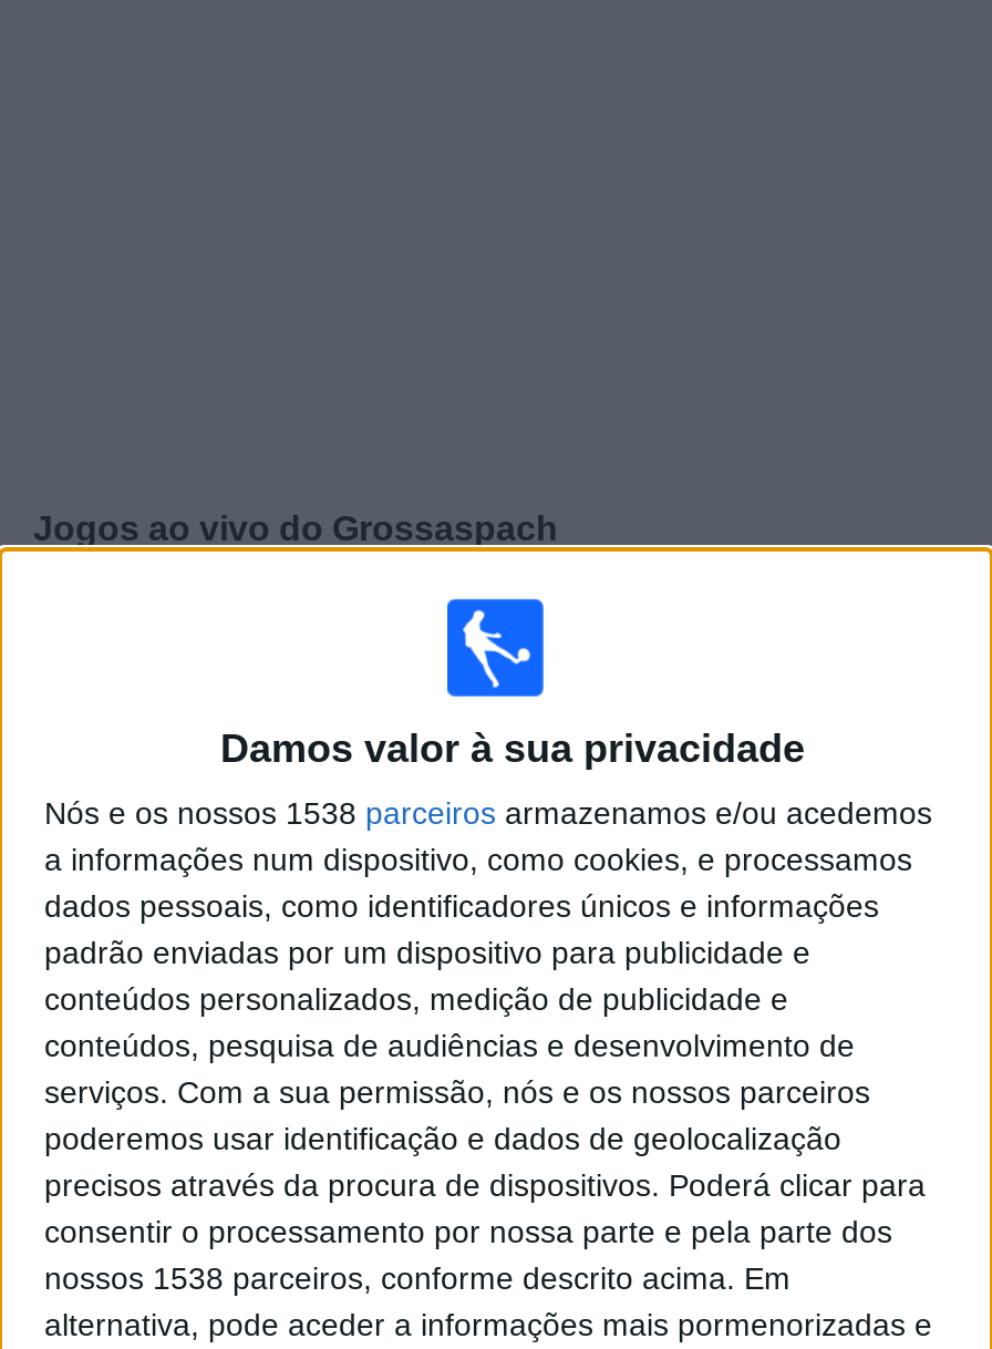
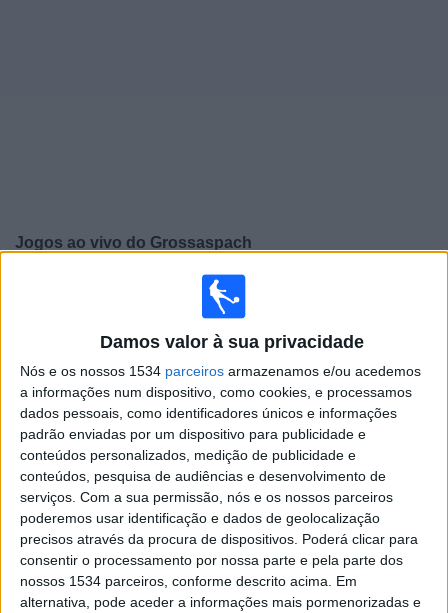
[44,795,932,831] Nós e os nossos 1538 parceiros armazenamos e/ou acedemos -> [20,363,421,379] Nós e os nossos 1534 parceiros armazenamos e/ou acedemos
[44,1261,790,1296] nossos 1538 parceiros, conforme descrito acima. Em -> [20,573,357,589] nossos 1534 parceiros, conforme descrito acima. Em

